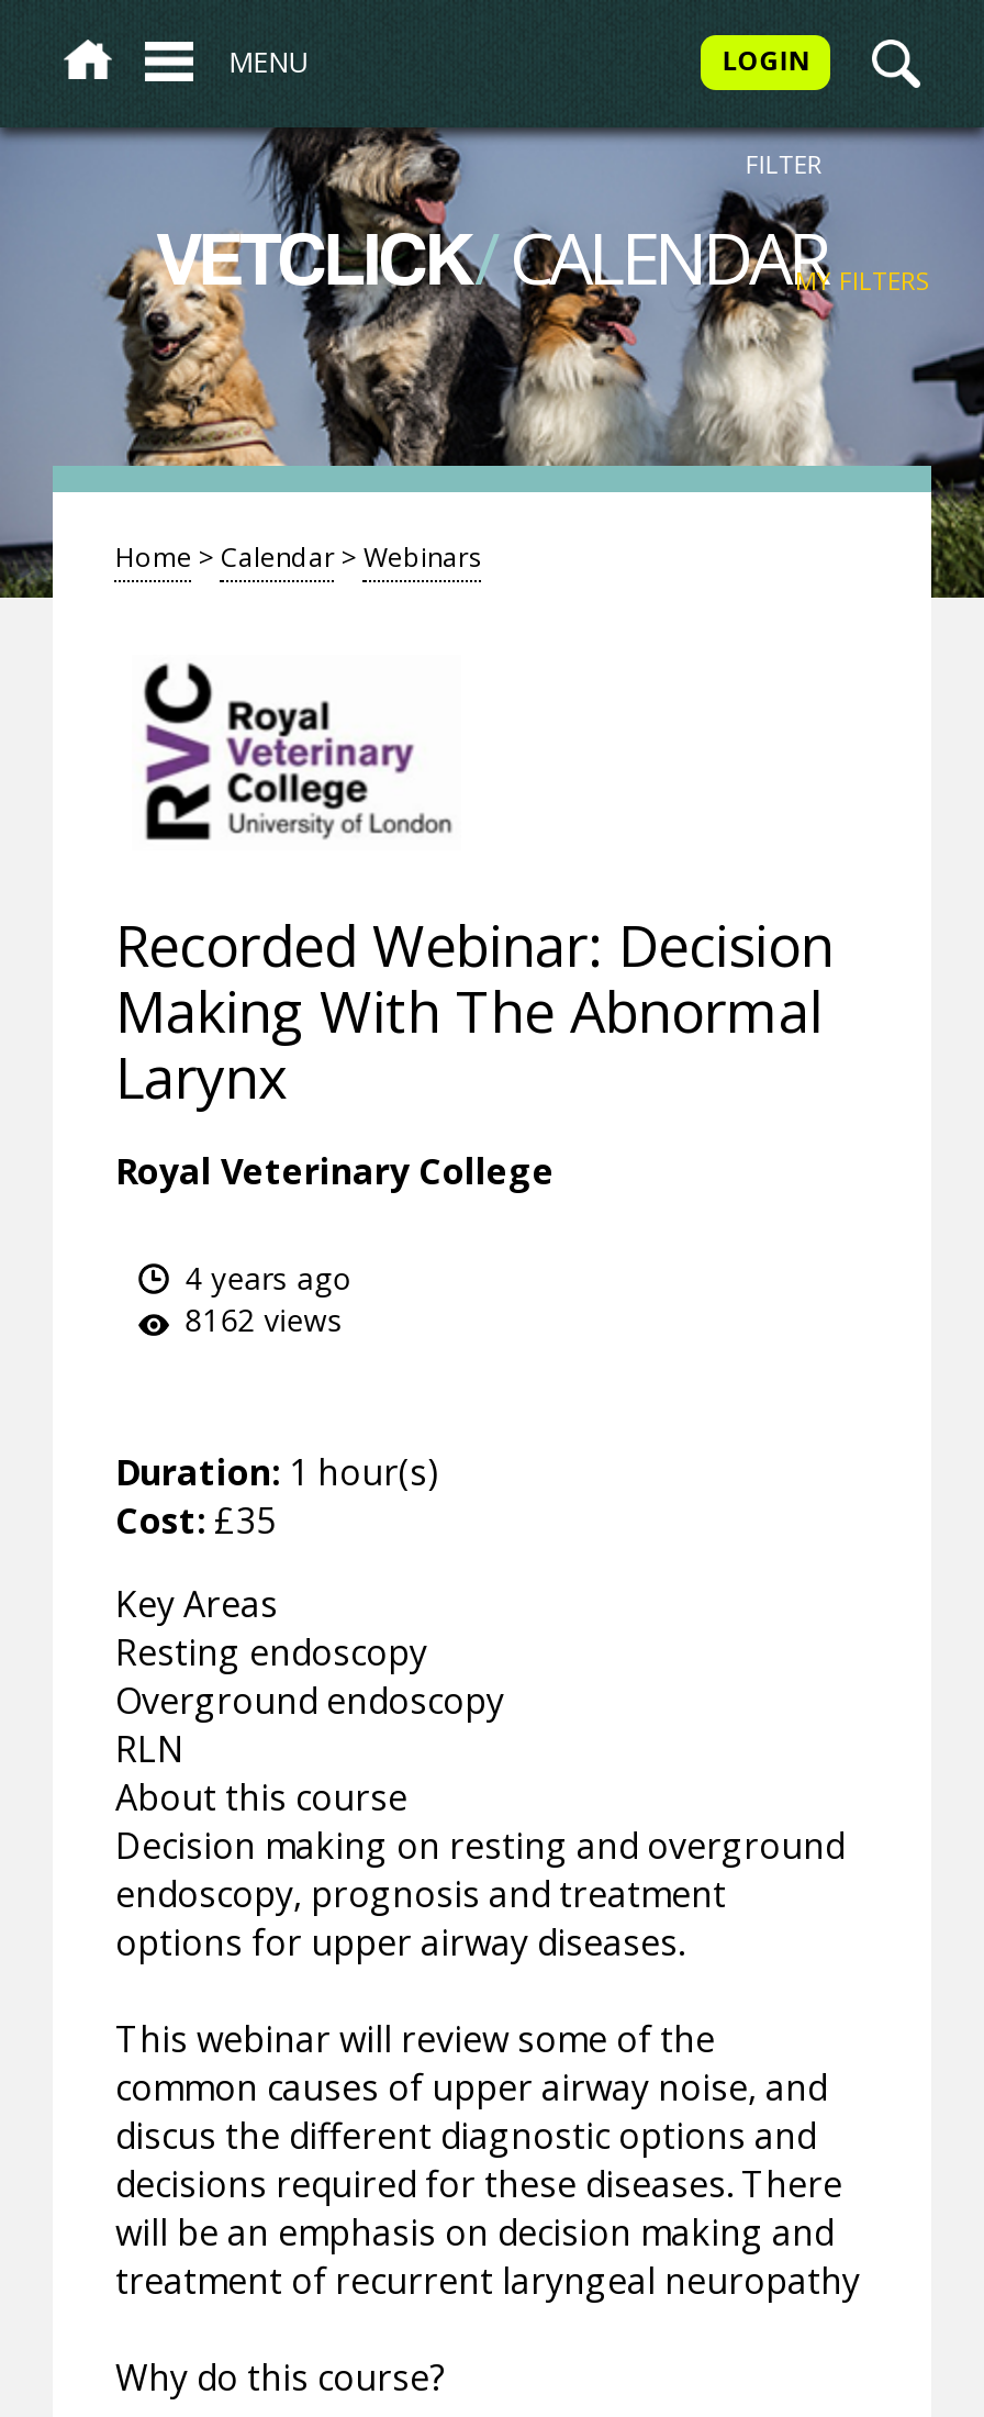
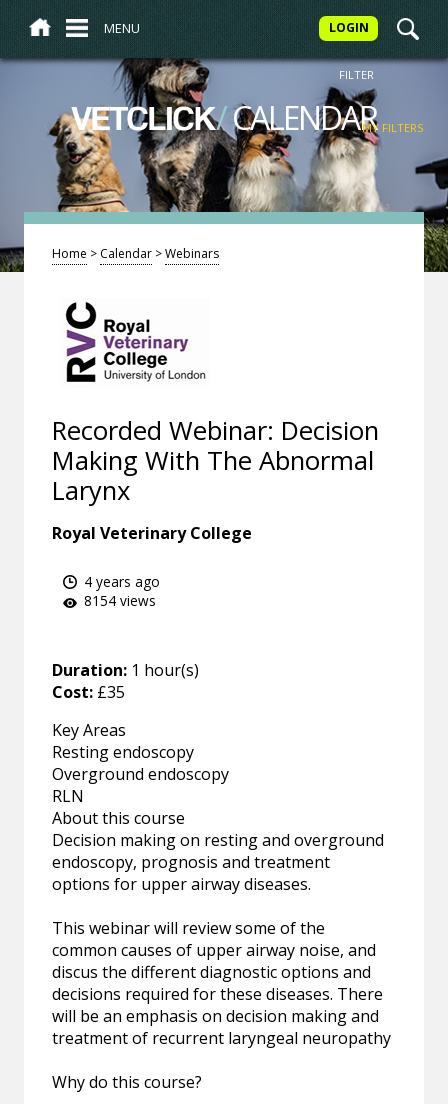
[176,1298,343,1339] 8162 views -> [80,591,156,610] 8154 views

